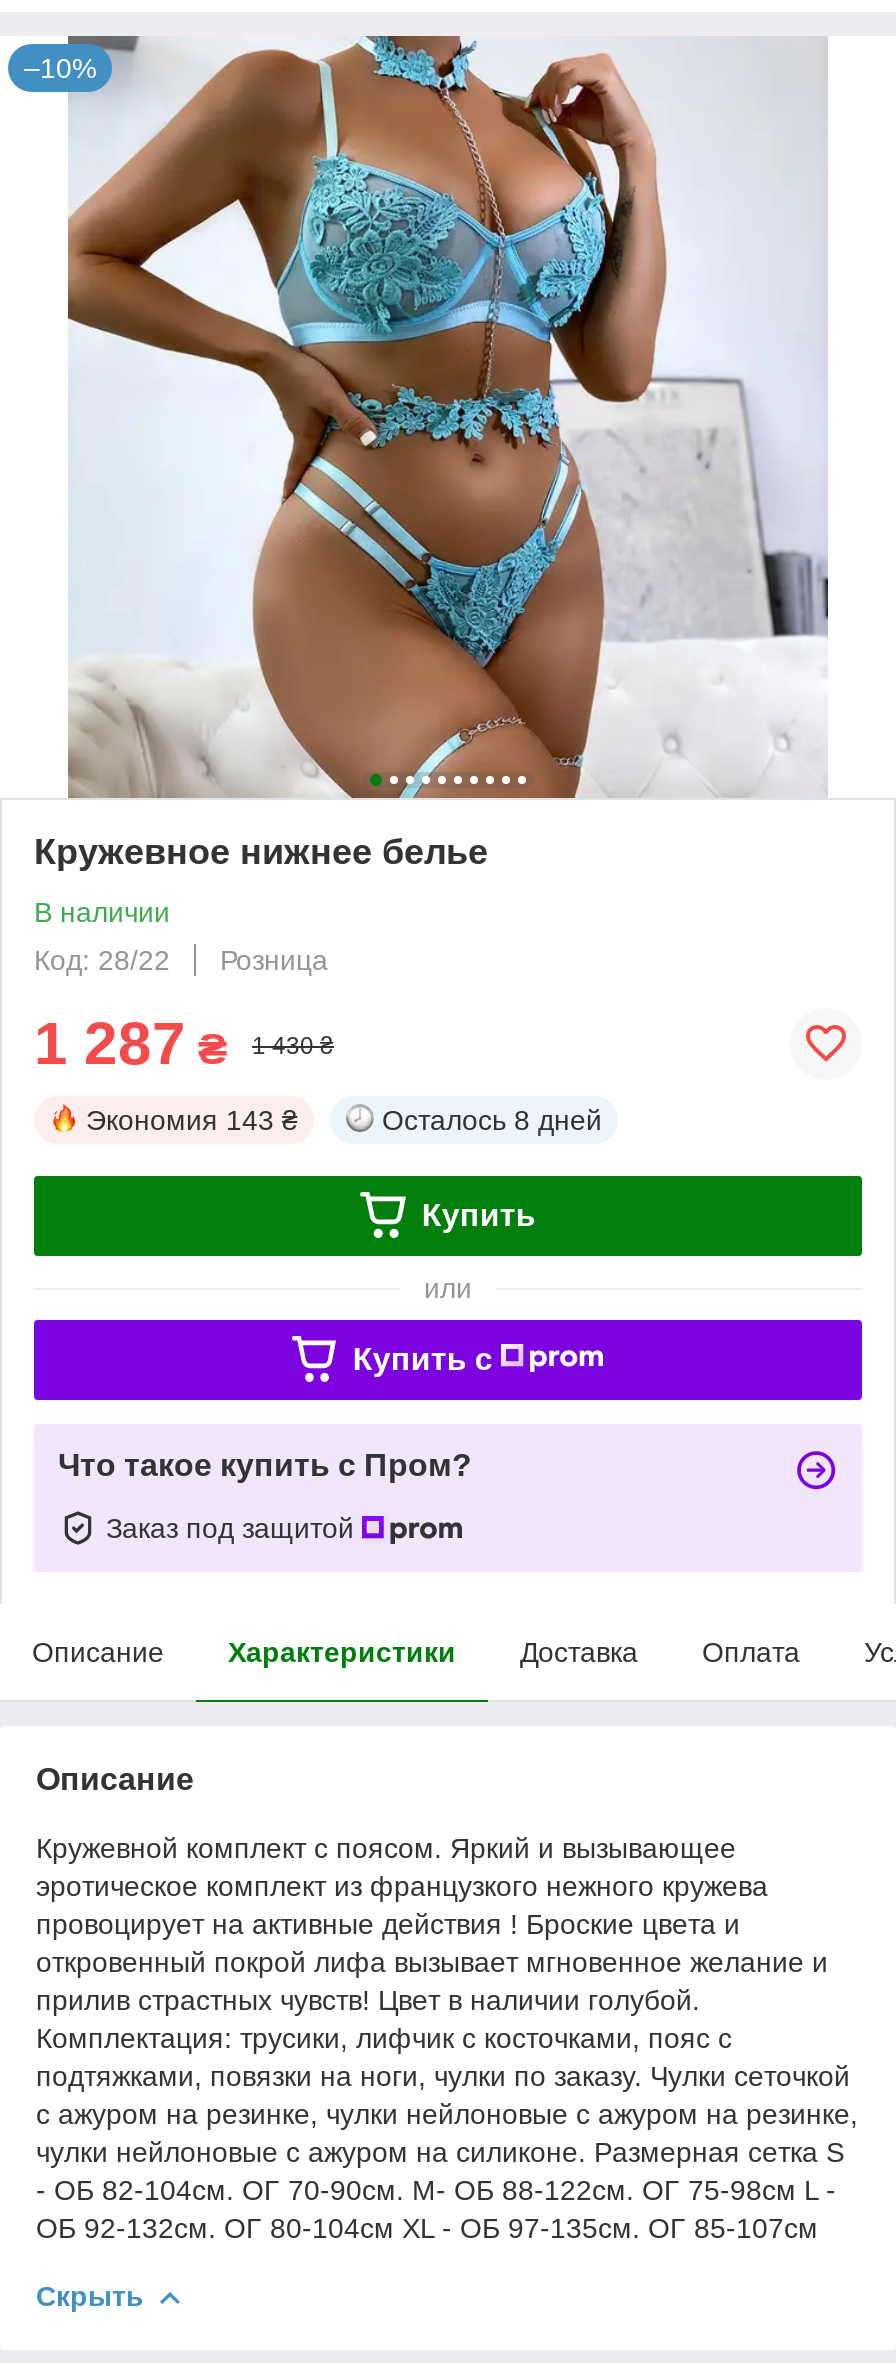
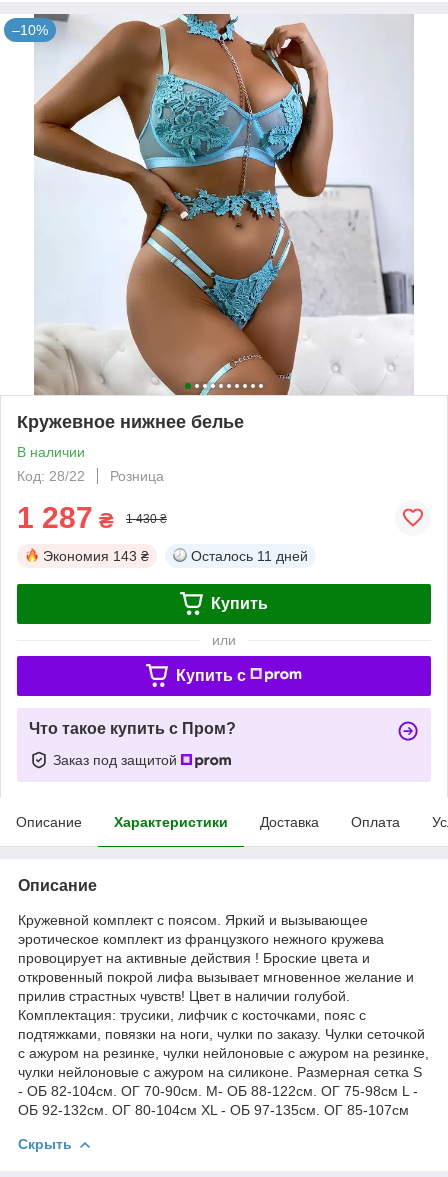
[382,1104,602,1136] Осталось 8 дней -> [191,548,308,564] Осталось 11 дней

